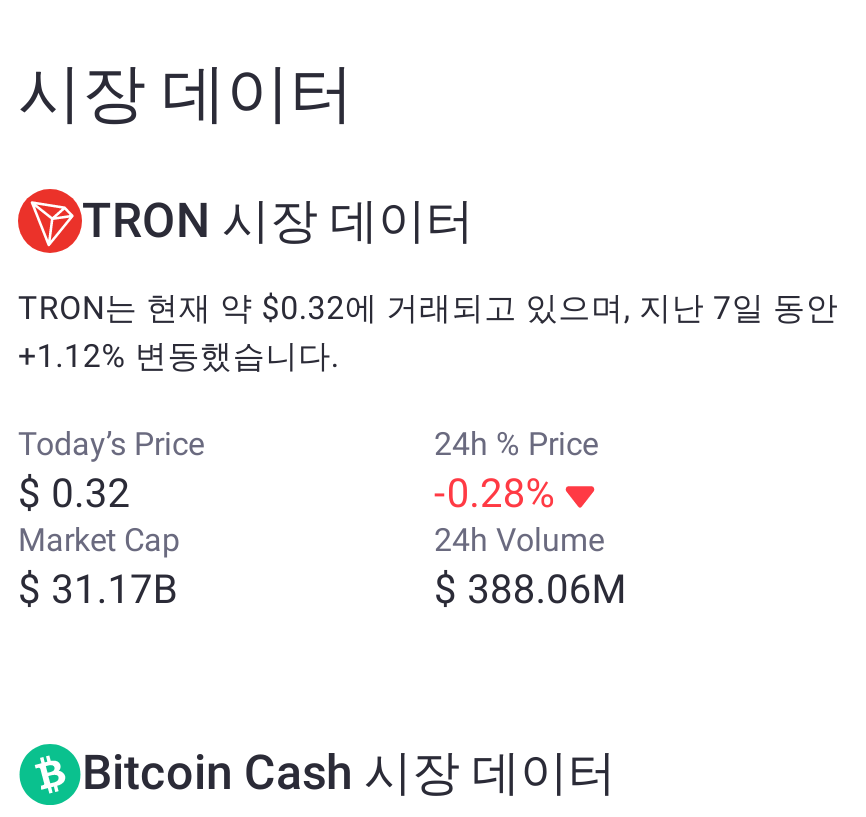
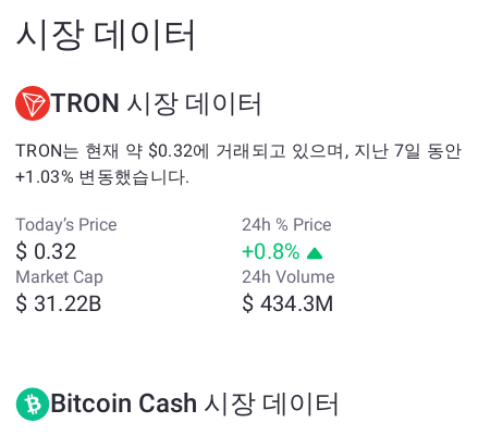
[18,337,340,375] +1.12% 변동했습니다. -> [15,166,190,187] +1.03% 변동했습니다.
[434,469,556,517] -0.28% -> [242,238,301,264] +0.8%
[18,565,177,613] $ 31.17B -> [15,290,102,316] $ 31.22B
[434,565,626,613] $ 388.06M -> [242,290,334,316] $ 434.3M

